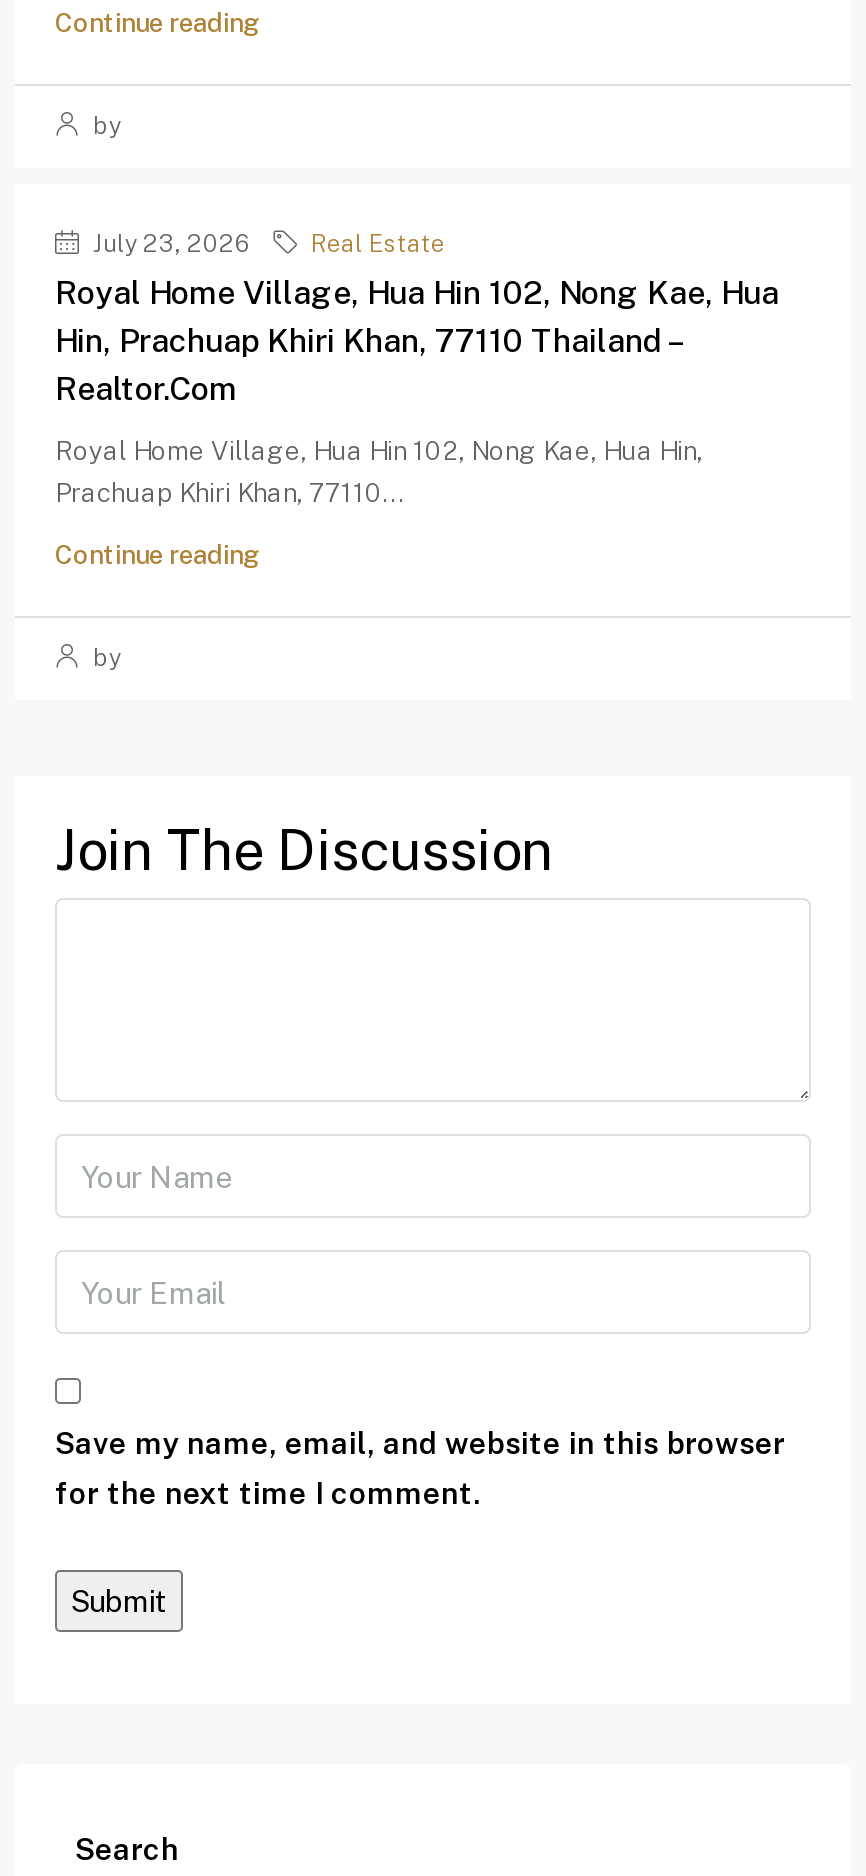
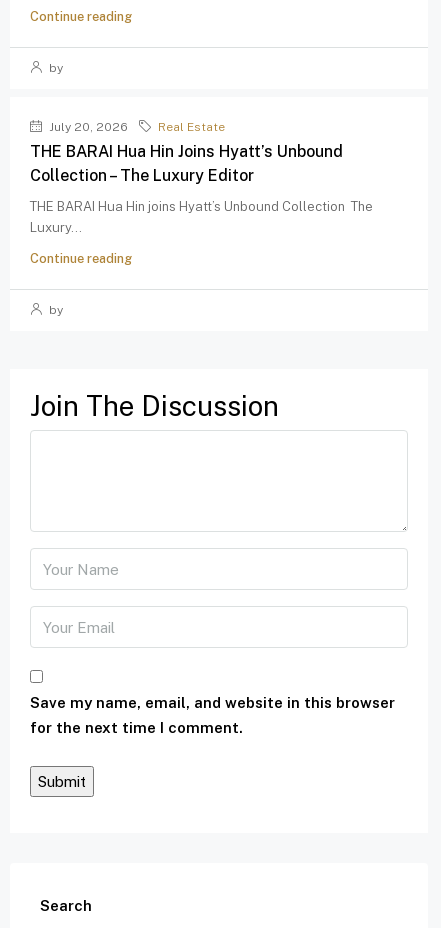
[87,231,251,259] July 23, 2026 -> [46,120,128,134] July 20, 2026
[55,275,779,409] Royal Home Village, Hua Hin 102, Nong Kae, Hua | Hin, Prachuap Khiri Khan, 77110 Thailand – | Realtor.com -> [30,142,343,185] THE BARAI Hua Hin Joins Hyatt’s Unbound | Collection – The Luxury Editor
[55,437,703,509] Royal Home Village, Hua Hin 102, Nong Kae, Hua Hin, | Prachuap Khiri Khan, 77110... -> [30,199,373,235] THE BARAI Hua Hin joins Hyatt’s Unbound Collection The | Luxury...

